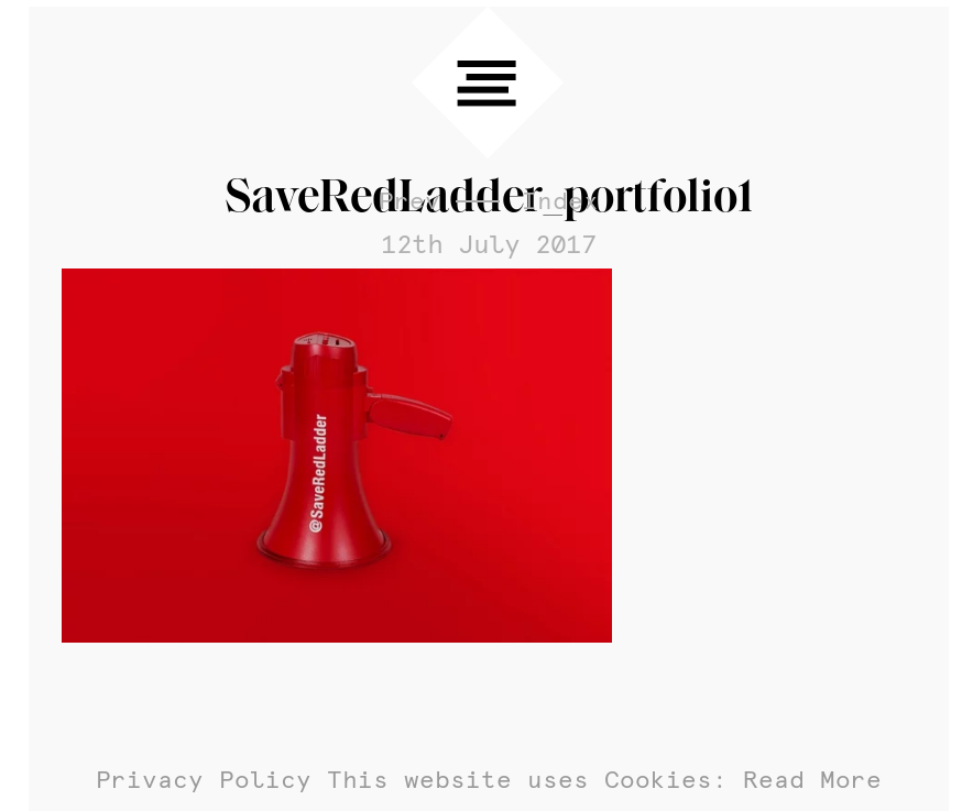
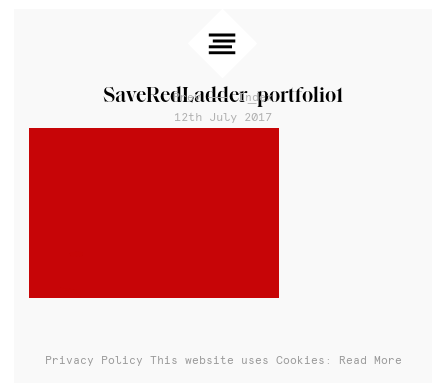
[253,332,449,577] [image] -> none

